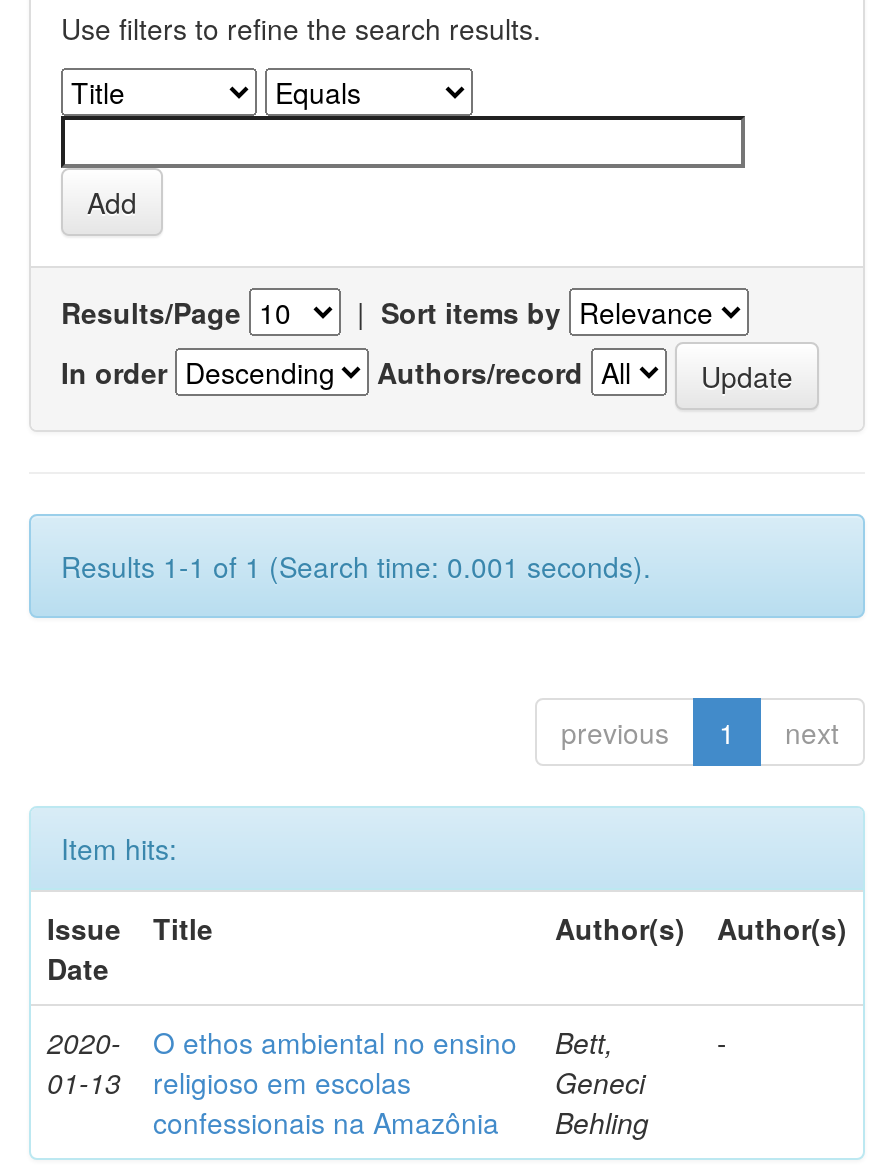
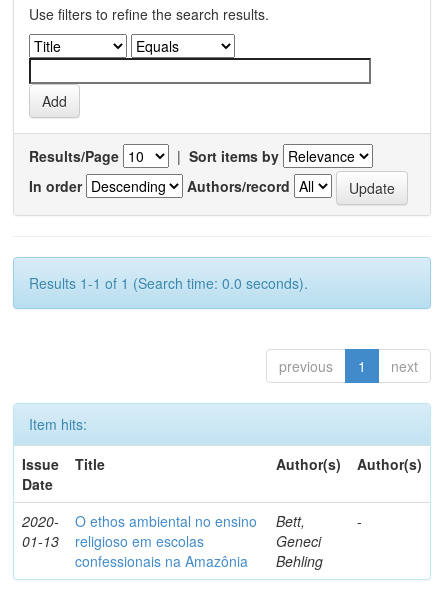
[61,546,651,586] Results 1-1 of 1 (Search time: 0.001 seconds). -> [29,273,308,293] Results 1-1 of 1 (Search time: 0.0 seconds).

